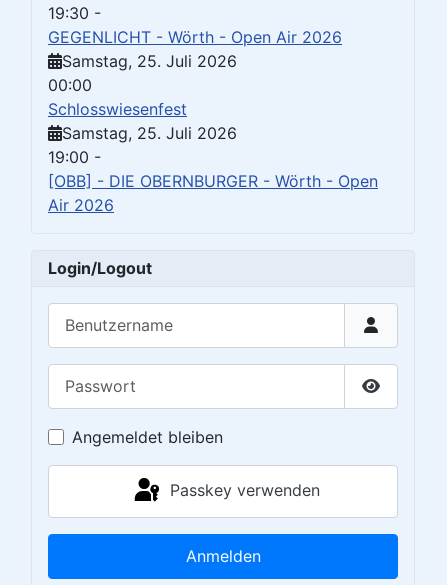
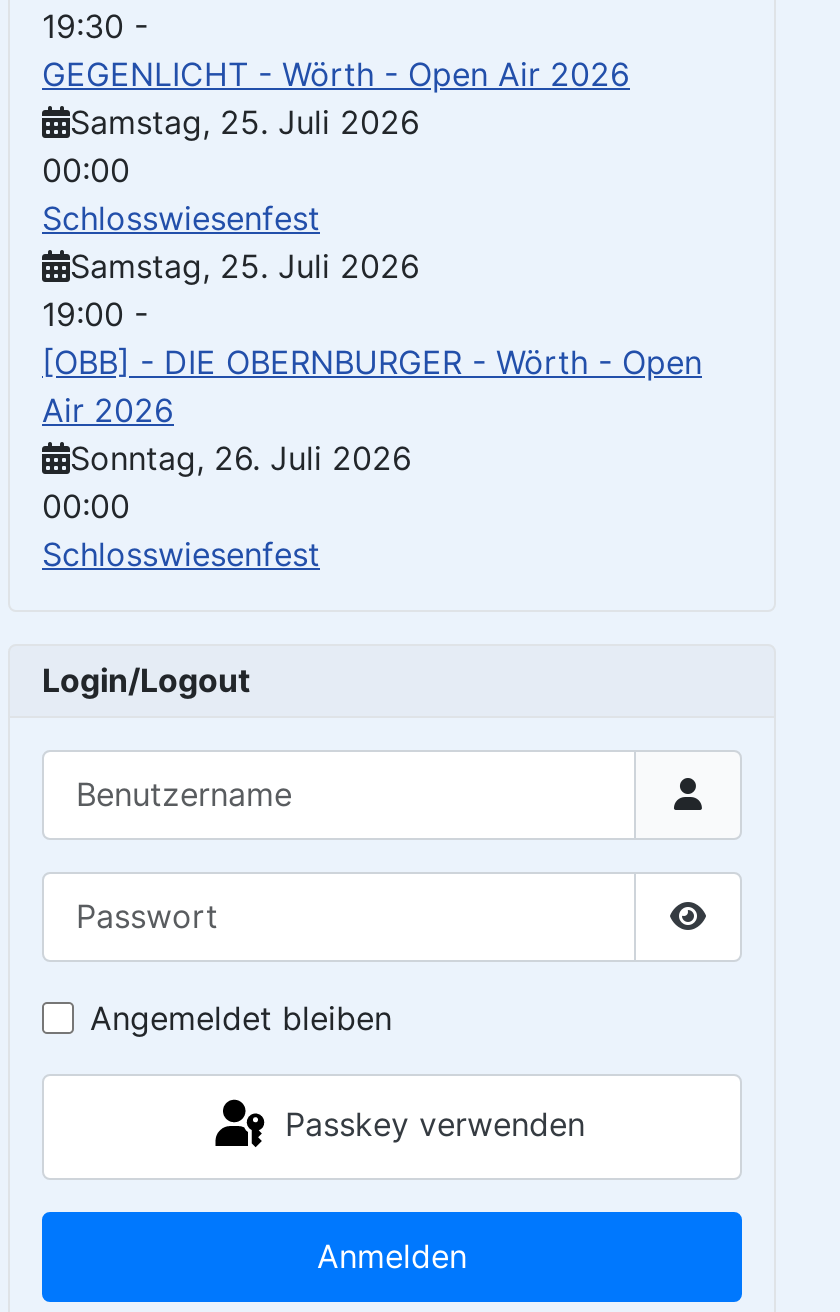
none -> [42,437,412,573] Sonntag, 26. Juli 2026 | 00:00 | Schlosswiesenfest

